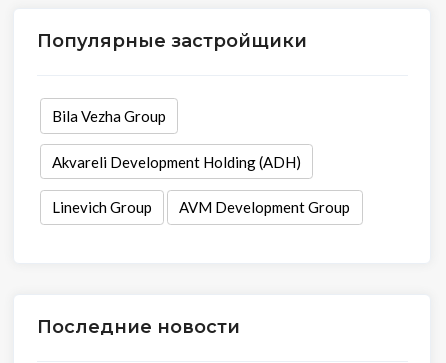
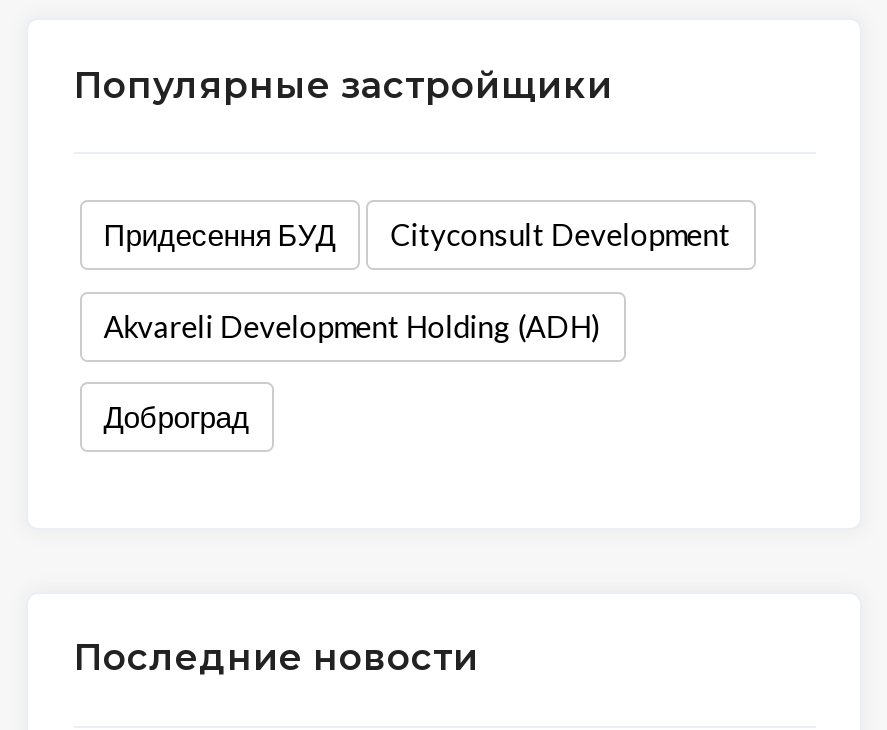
[52,107,166,125] Bila Vezha Group -> [104,217,730,253] Придесення БУД | Cityconsult Development
[52,198,350,216] Linevich Group | AVM Development Group -> [104,400,250,436] Доброград

